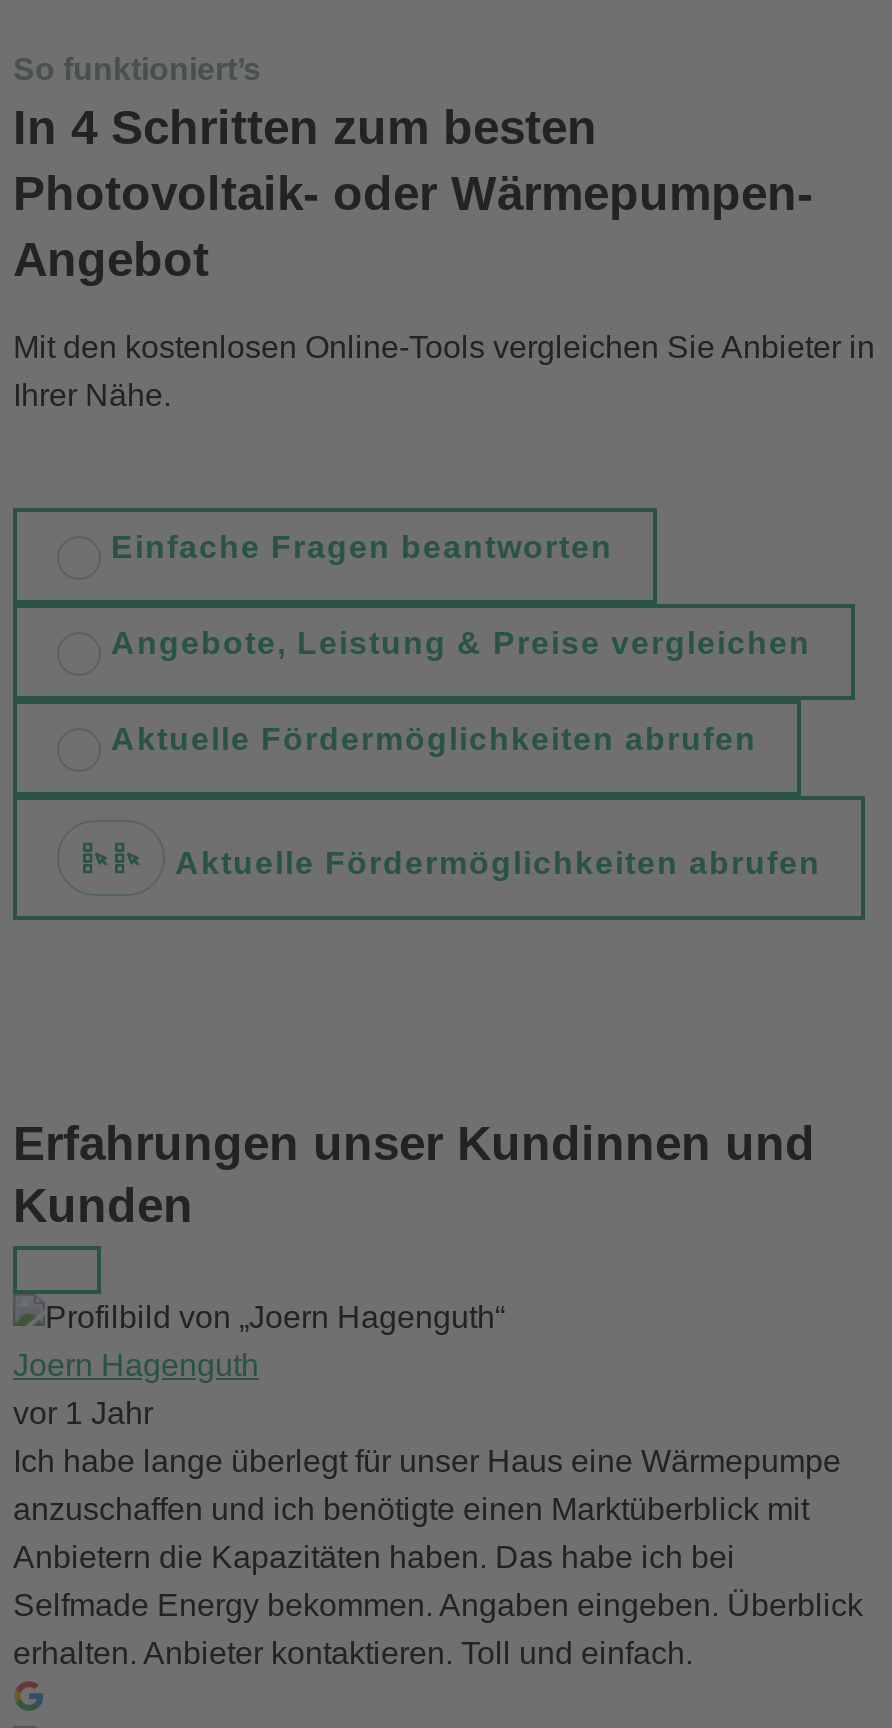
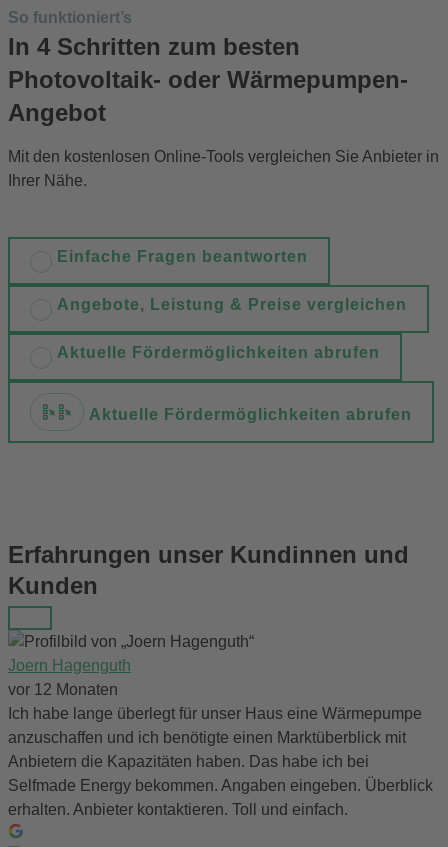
[13,1396,153,1430] vor 1 Jahr -> [8,681,118,698] vor 12 Monaten

